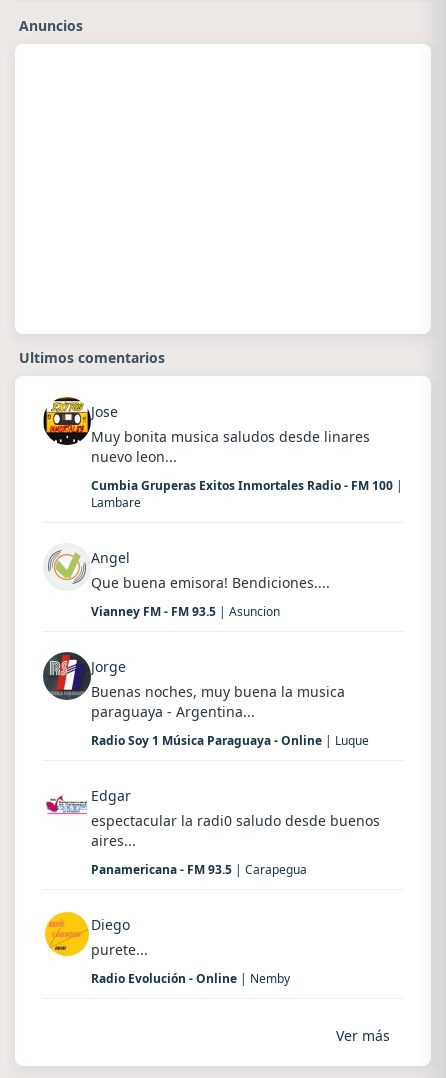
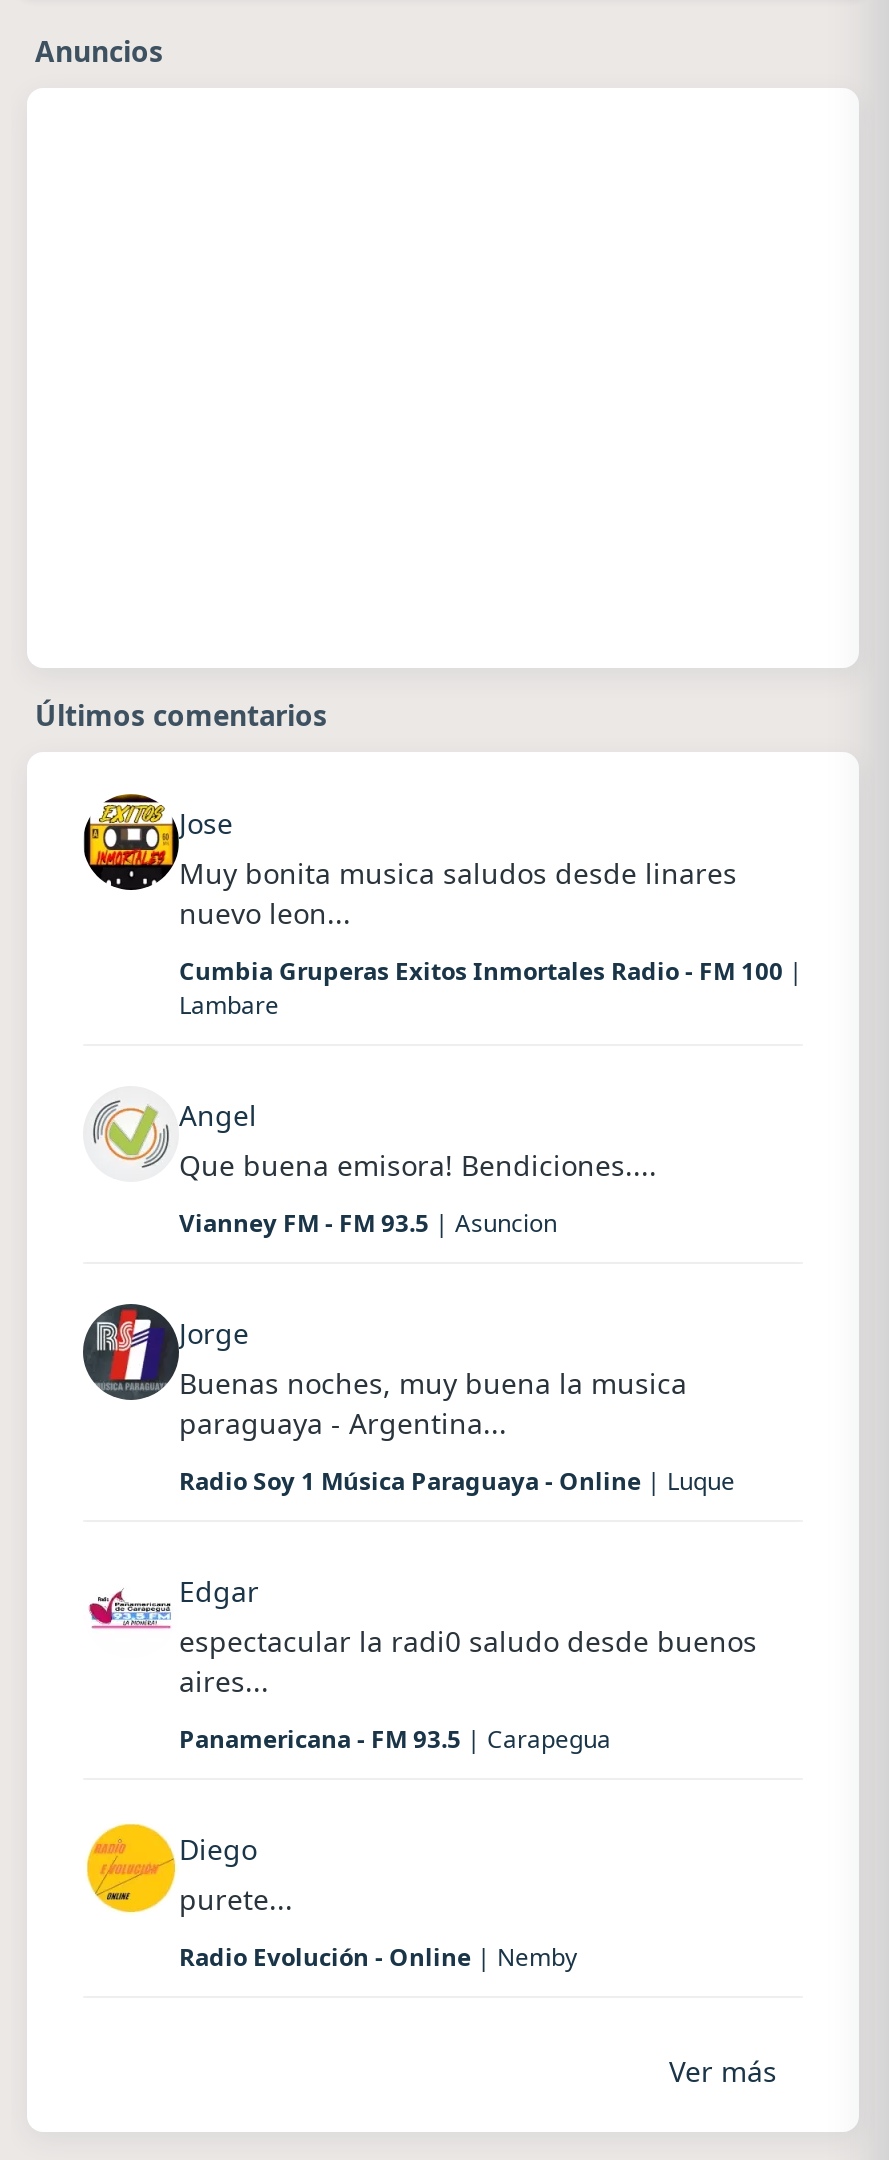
[19,348,165,367] Ultimos comentarios -> [35,696,327,734] Últimos comentarios

